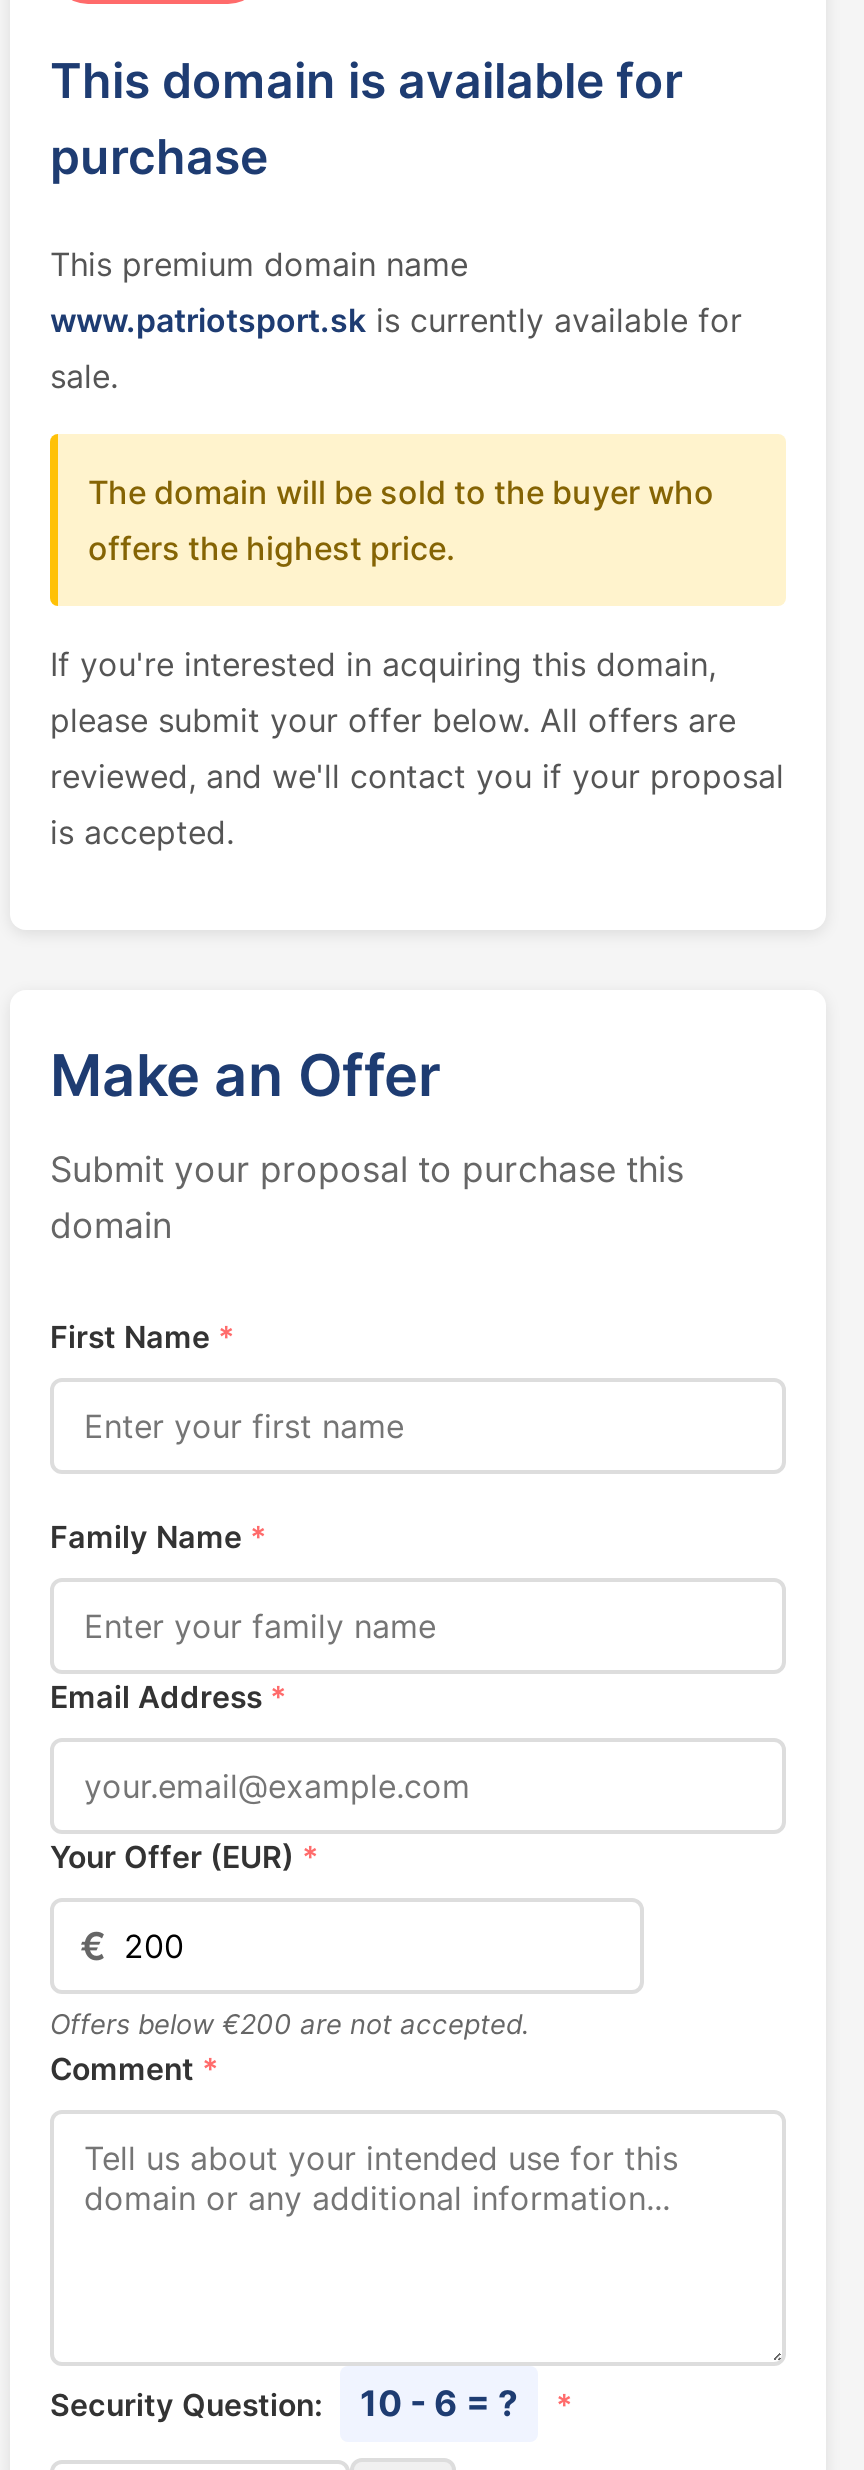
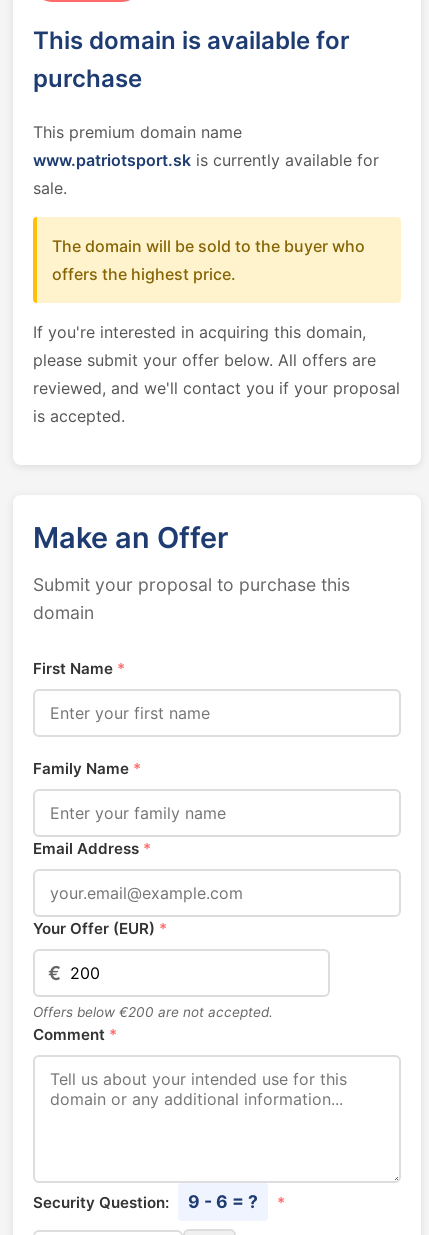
[360,2382,518,2424] 10 - 6 = ? -> [188,1191,258,1212] 9 - 6 = ?

